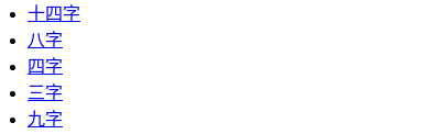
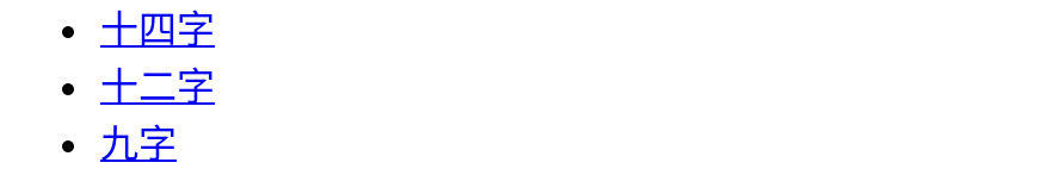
[28,30,63,102] 八字 | 四字 | 三字 -> [100,66,215,106] 十二字

